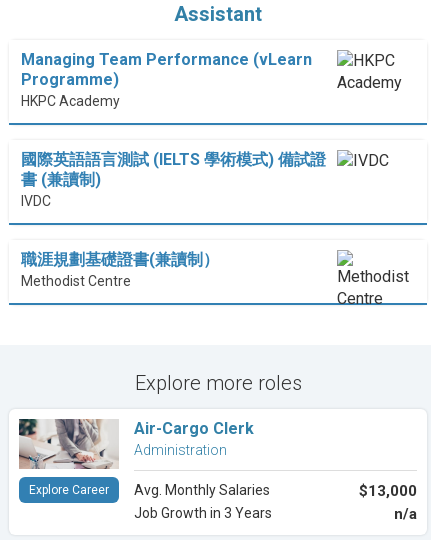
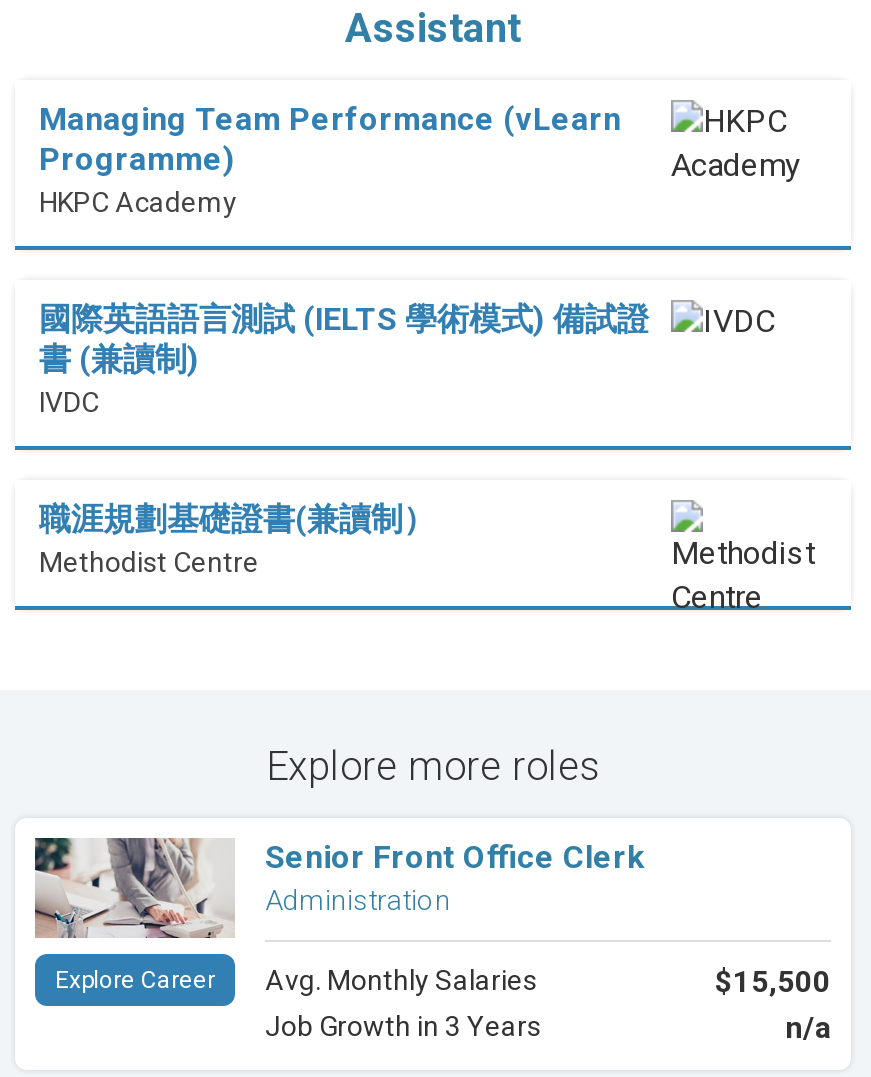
[134,419,254,438] Air-Cargo Clerk -> [265,838,645,876] Senior Front Office Clerk
[359,482,417,500] $13,000 -> [715,964,831,1000] $15,500

